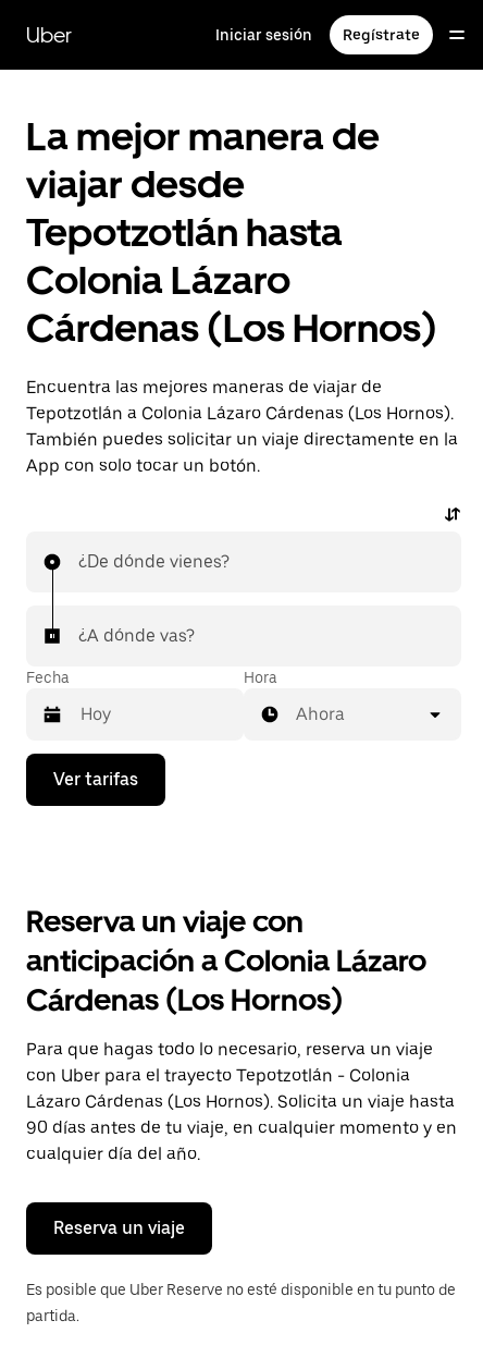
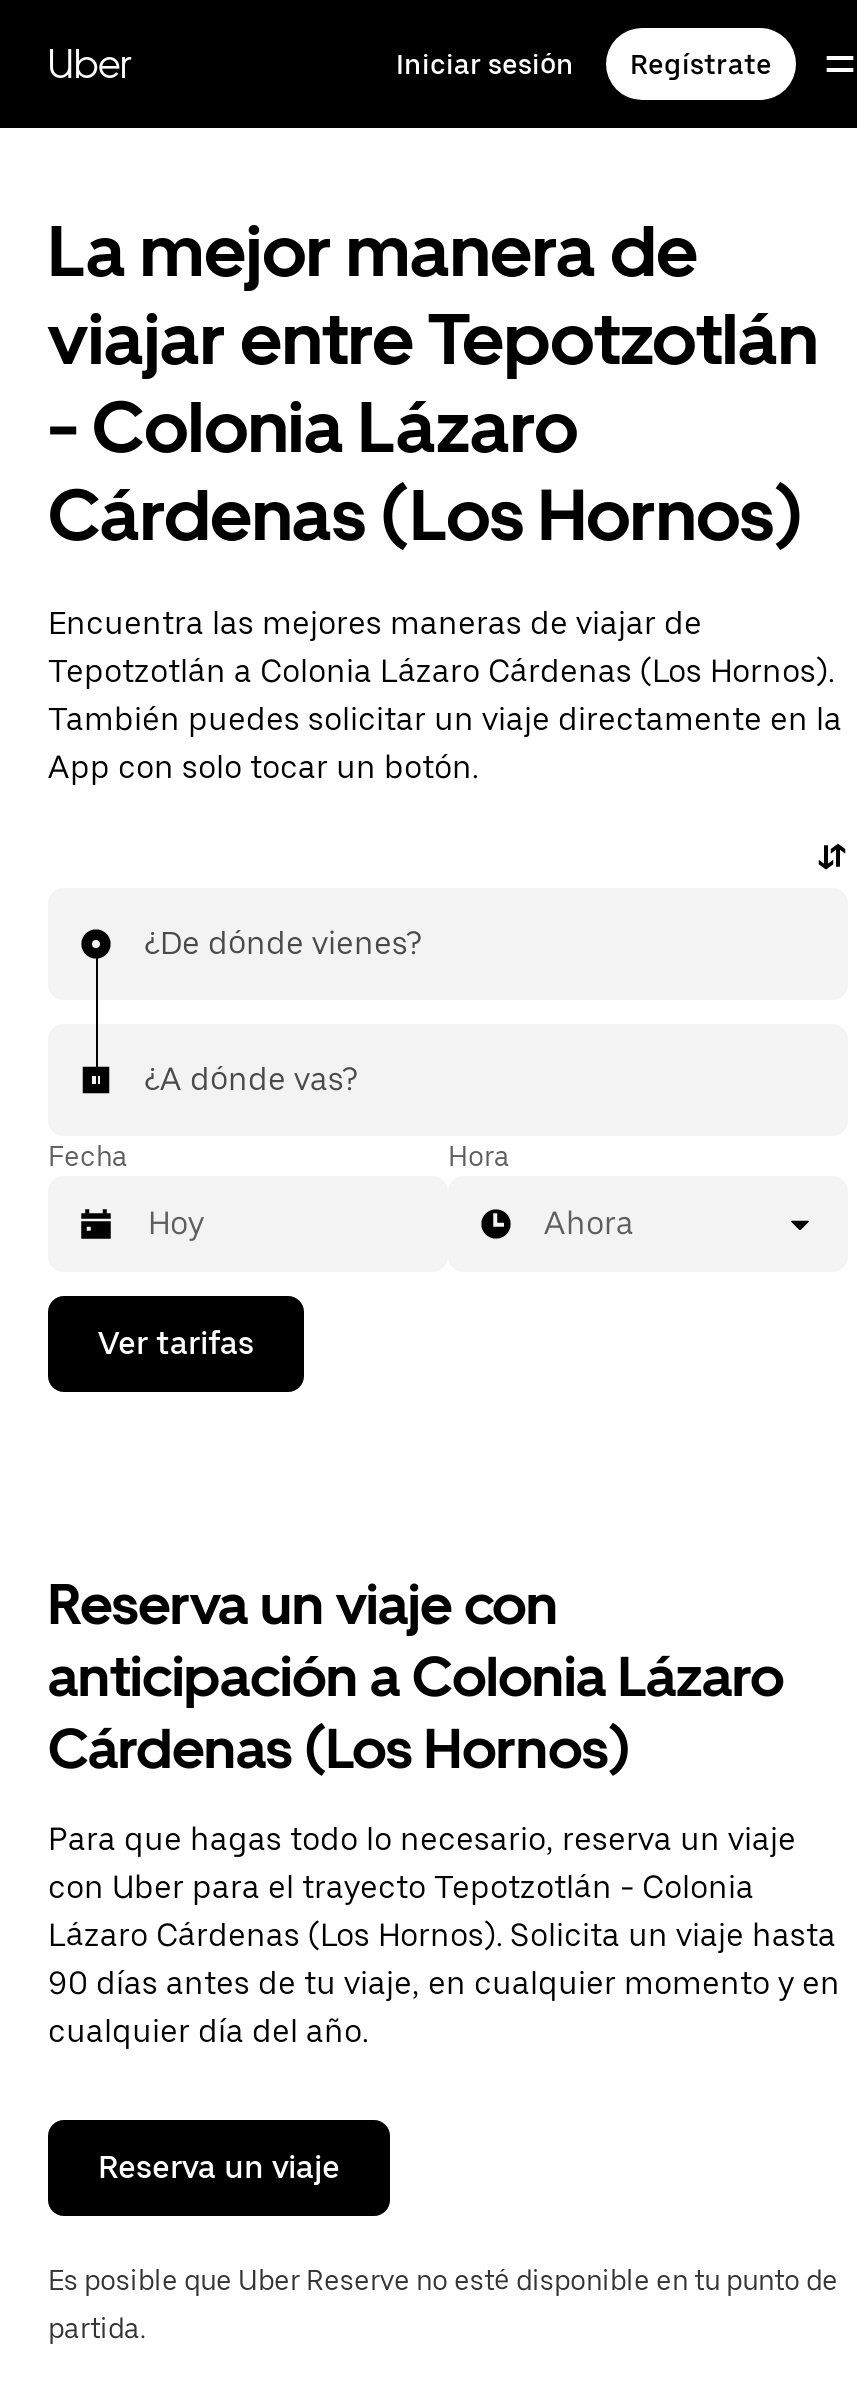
[26,161,343,304] viajar desde | Tepotzotlán hasta | Colonia Lázaro -> [48,296,818,470] viajar entre Tepotzotlán | - Colonia Lázaro

